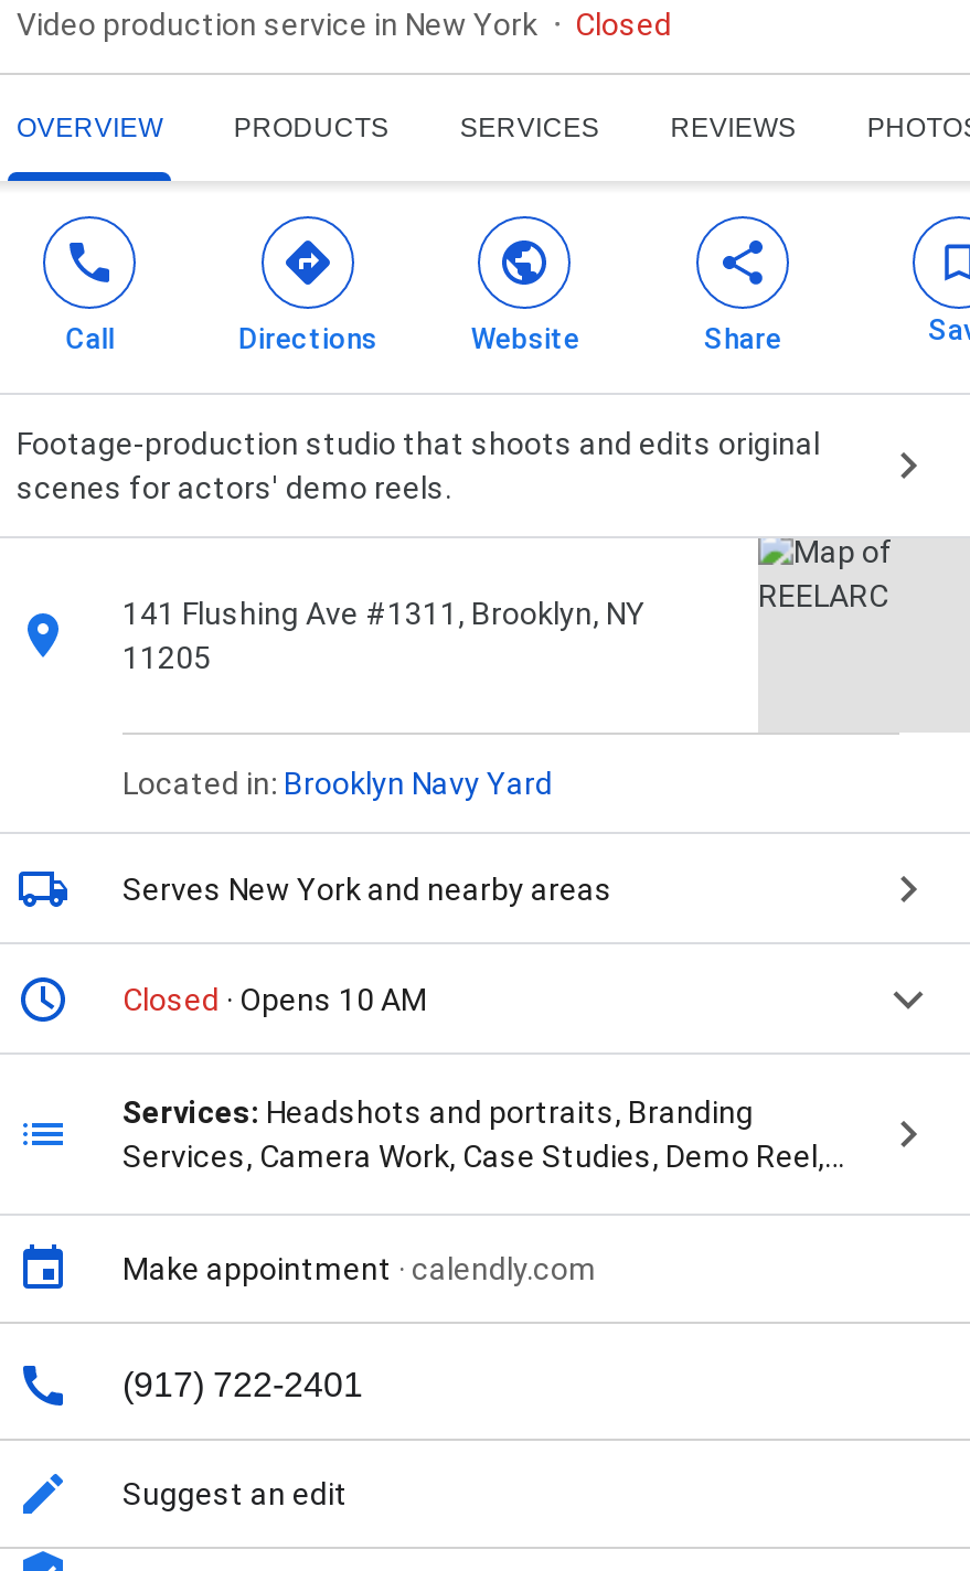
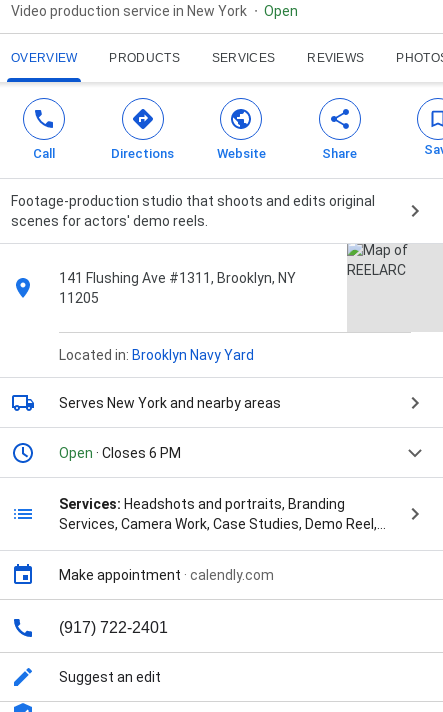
[575,7,672,42] Closed -> [264,3,298,19] Open
[122,982,427,1018] Closed · Opens 10 AM -> [59,445,181,461] Open · Closes 6 PM

